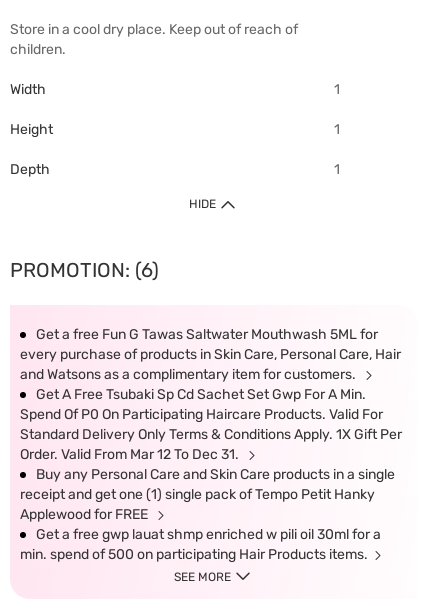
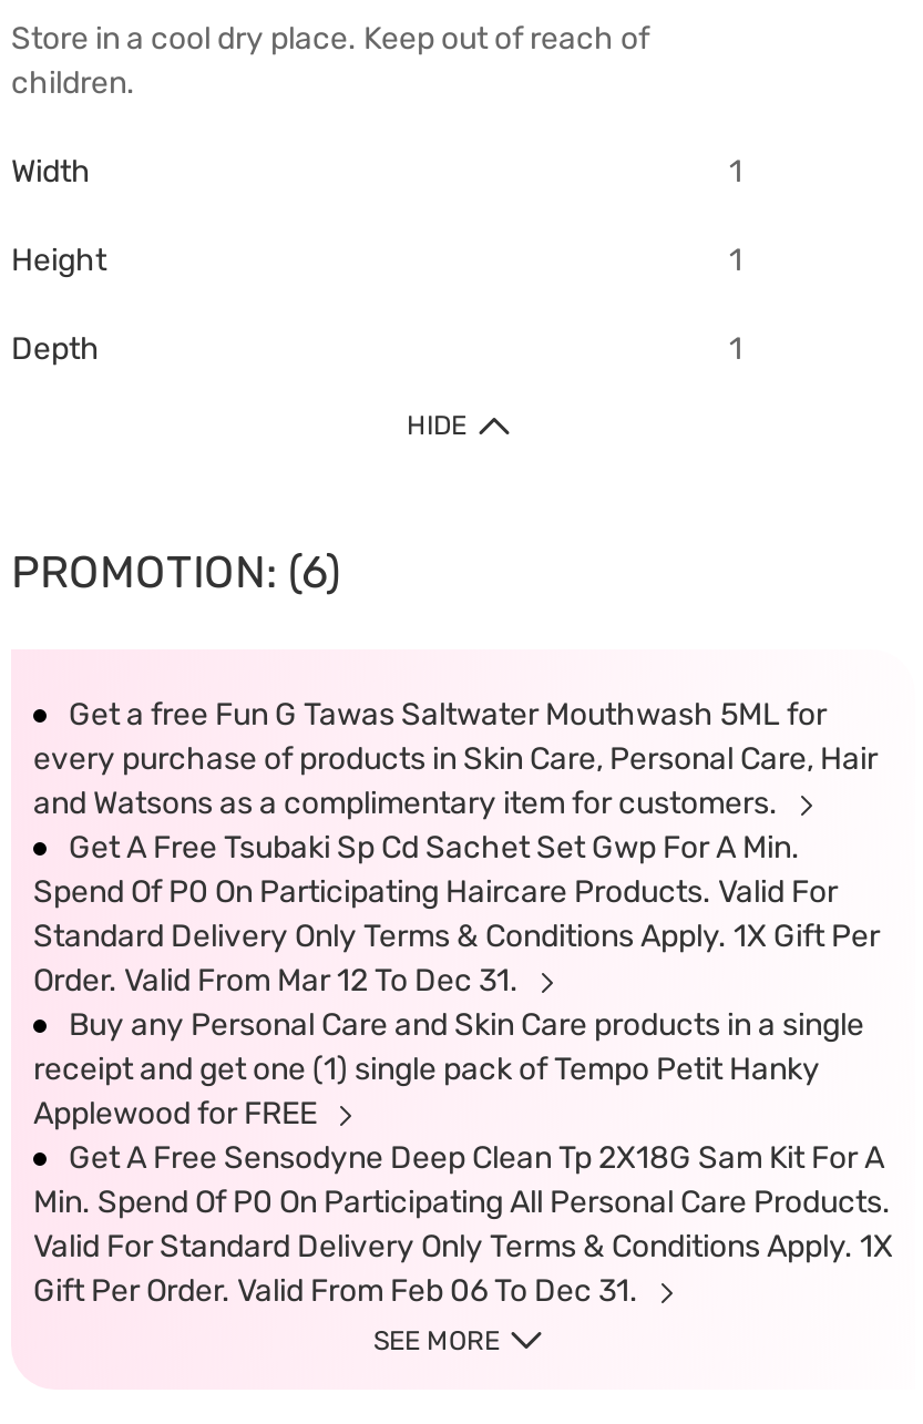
[20,526,381,563] Get a free gwp lauat shmp enriched w pili oil 30ml for a | min. spend of 500 on participating Hair Products items. -> [33,1139,893,1310] Get A Free Sensodyne Deep Clean Tp 2X18G Sam Kit For A | Min. Spend Of P0 On Participating All Personal Care Products. | Valid For Standard Delivery Only Terms & Conditions Apply. 1X | Gift Per Order. Valid From Feb 06 To Dec 31.

